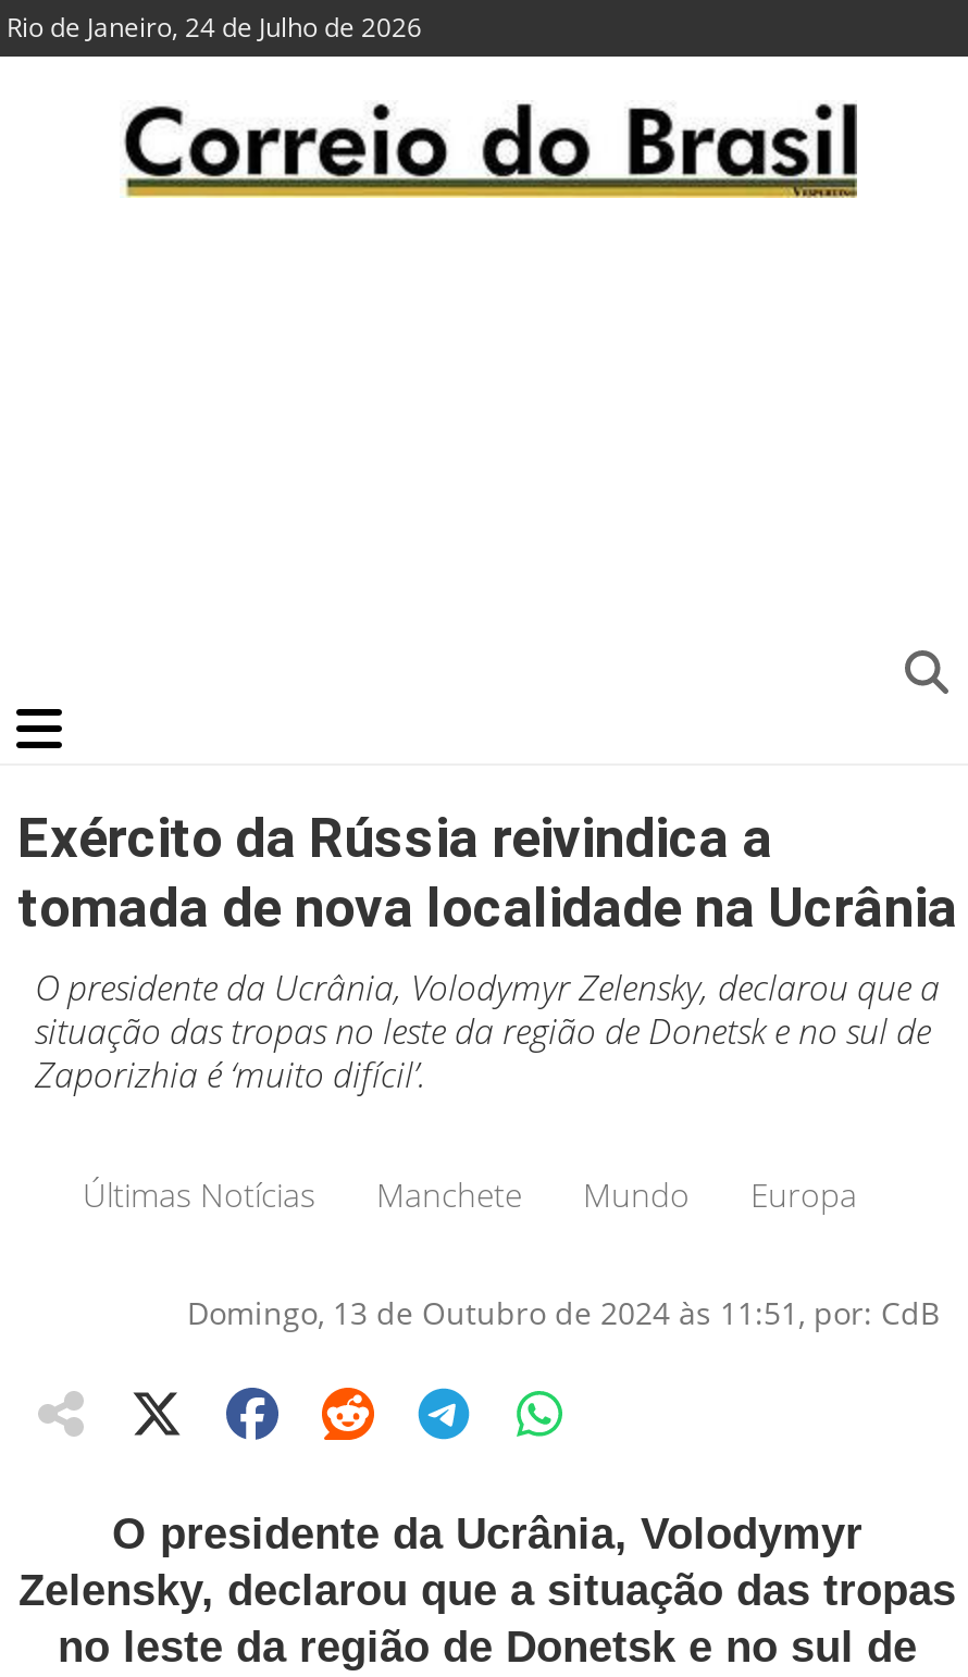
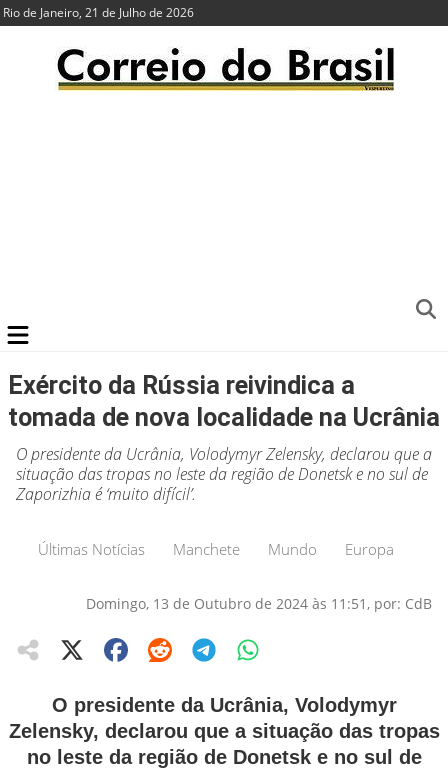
[7,9,422,46] Rio de Janeiro, 24 de Julho de 2026 -> [3,4,194,21] Rio de Janeiro, 21 de Julho de 2026

